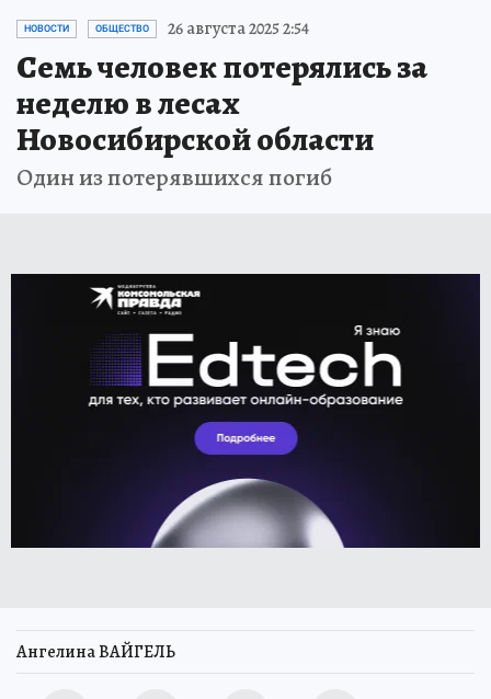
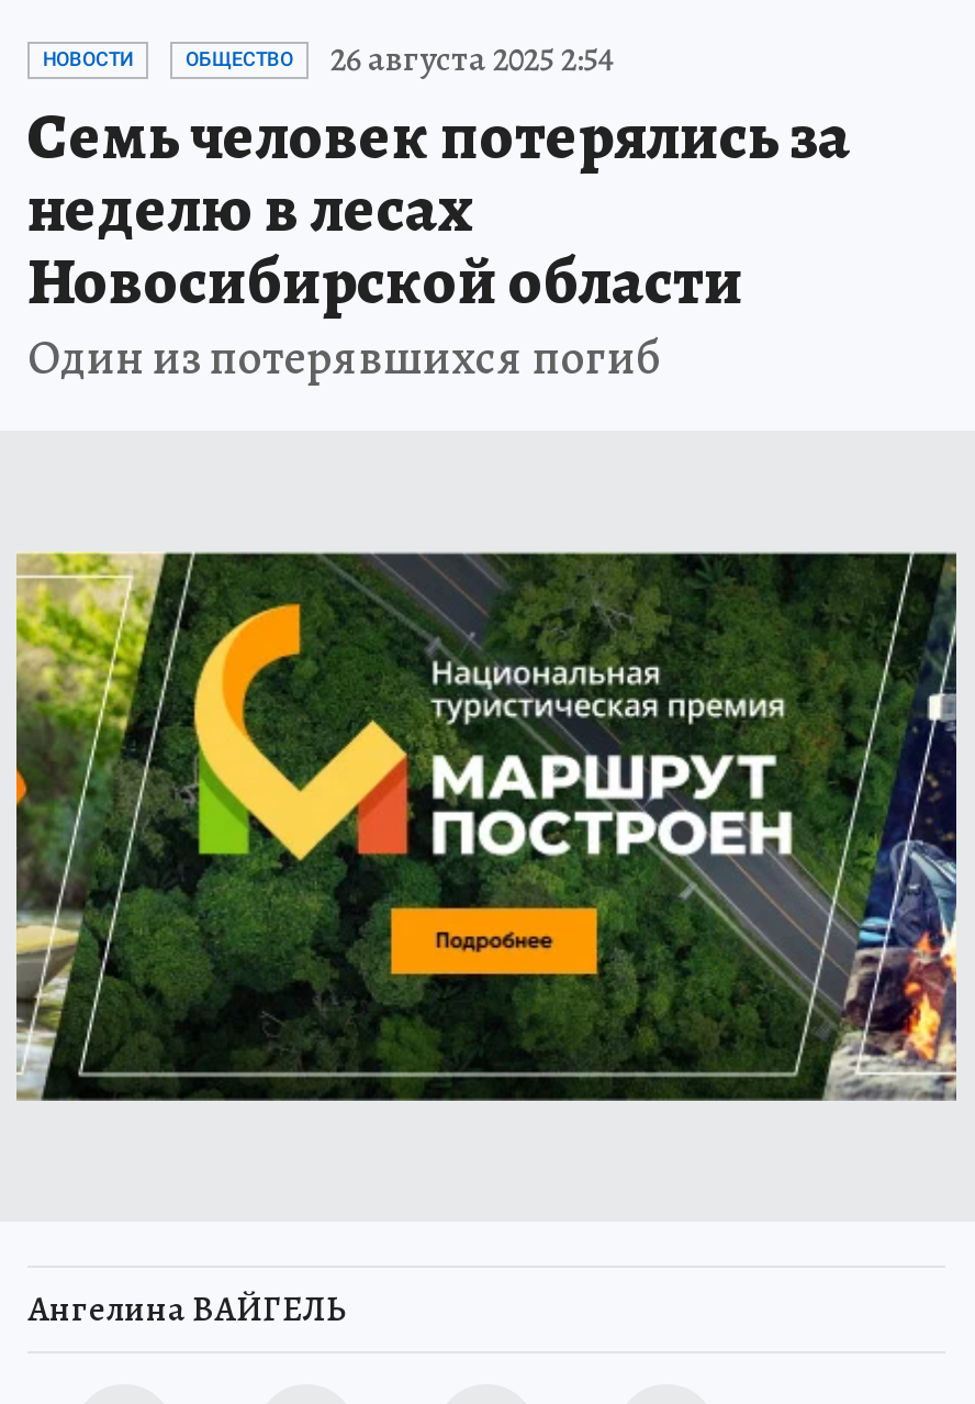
[10,273,481,548] [image] -> [14,551,959,1103] [image]

